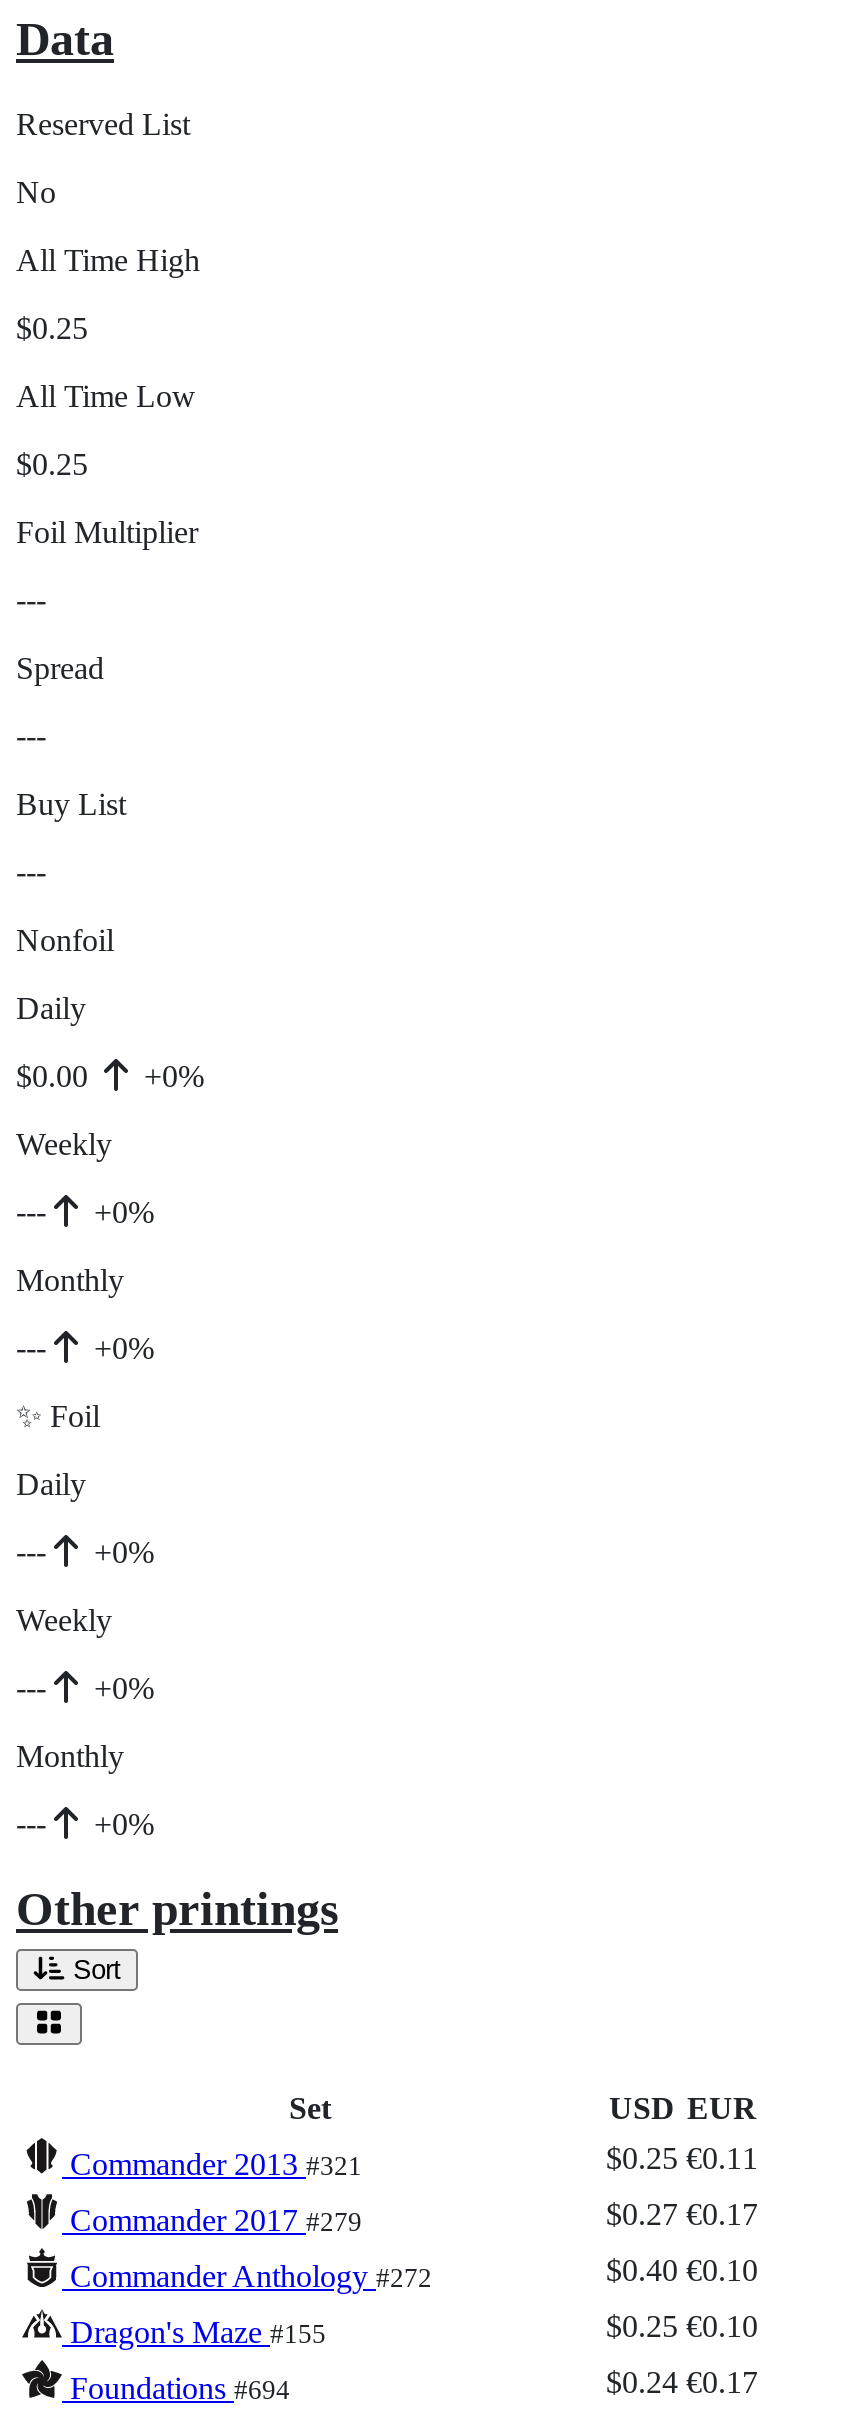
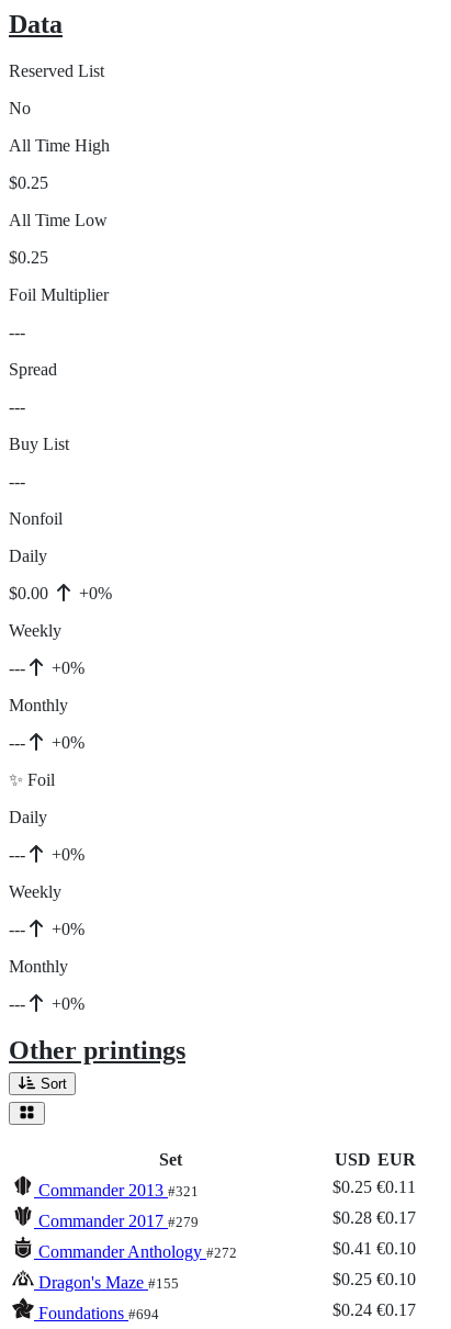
[606,2196,758,2230] $0.27 €0.17 -> [332,1208,416,1226] $0.28 €0.17
[606,2252,758,2286] $0.40 €0.10 -> [332,1239,416,1257] $0.41 €0.10

